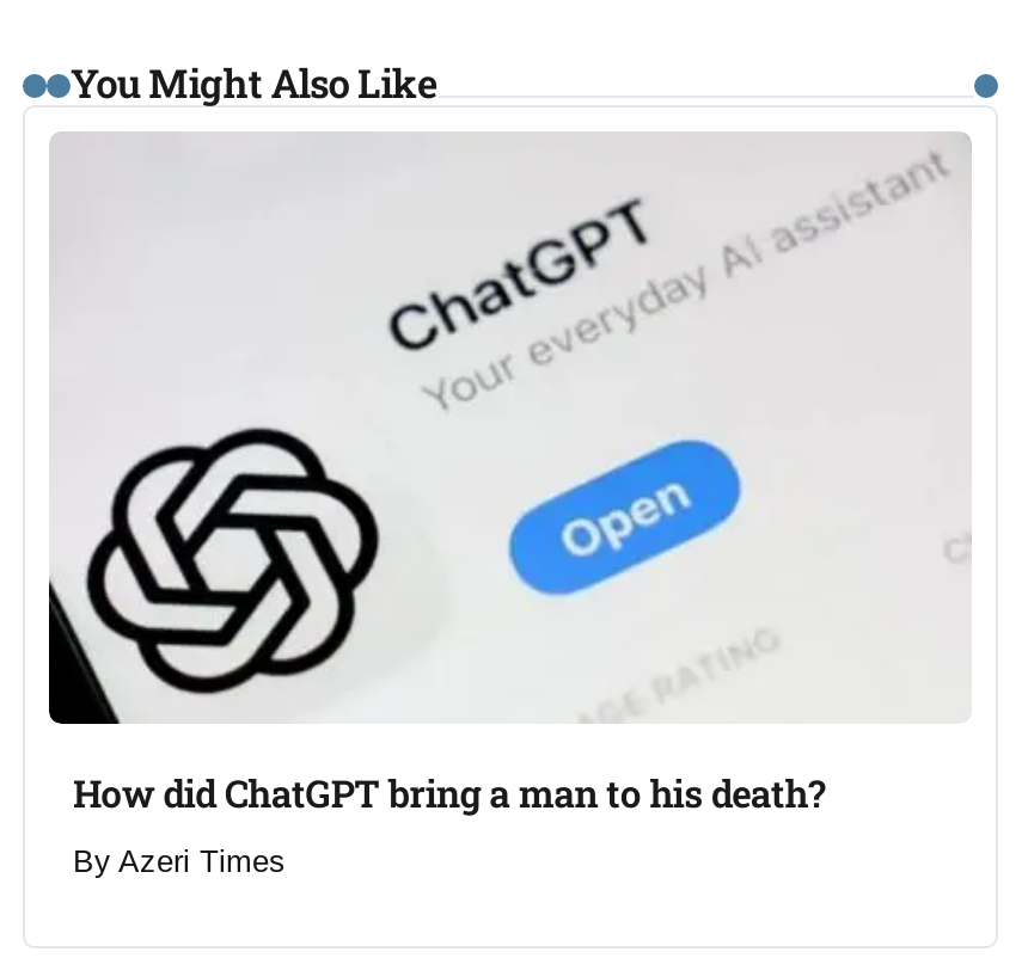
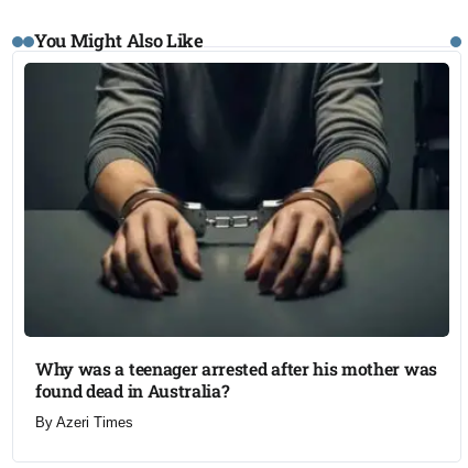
[49,131,972,816] [image] | How did ChatGPT bring a man to his death? -> [23,62,450,401] [image] | Why was a teenager arrested after his mother was | found dead in Australia?

